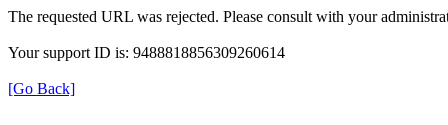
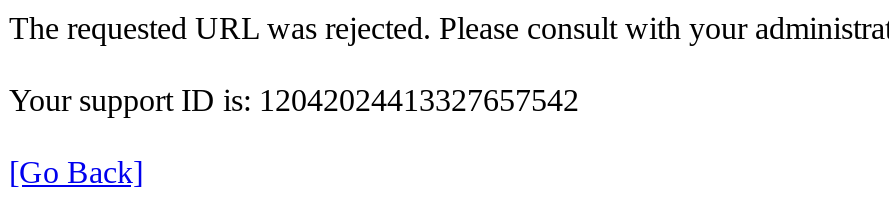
[8,44,285,61] Your support ID is: 9488818856309260614 -> [9,83,579,117] Your support ID is: 12042024413327657542

